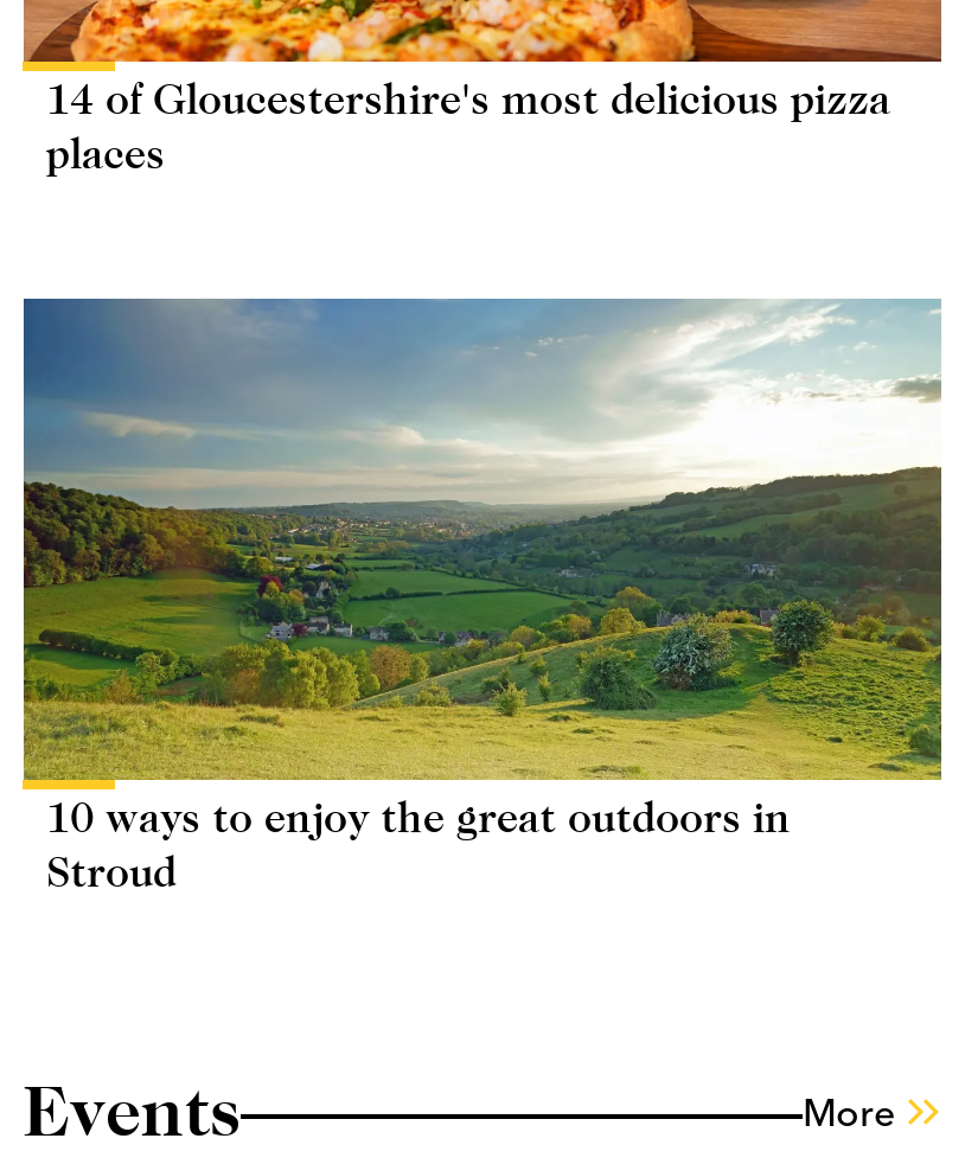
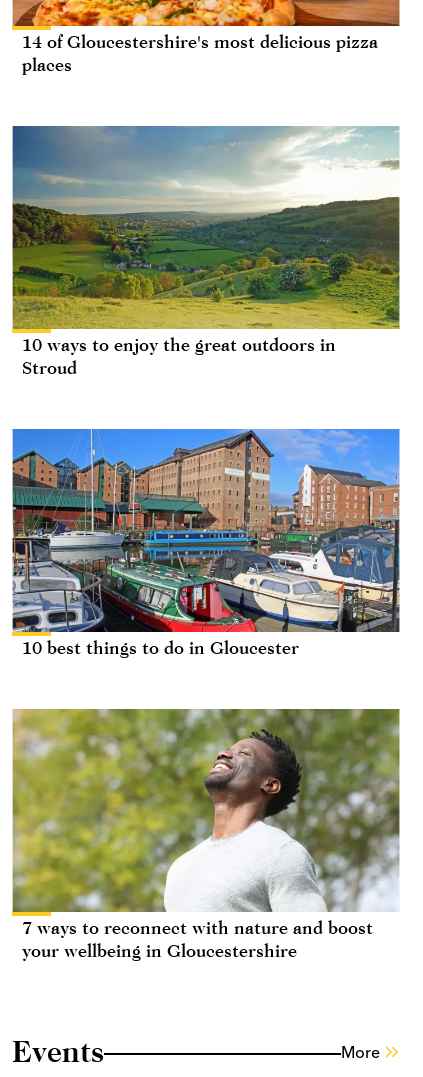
none -> [11,428,401,658] [image] | 10 best things to do in Gloucester
none -> [12,708,401,961] [image] | 7 ways to reconnect with nature and boost | your wellbeing in Gloucestershire

